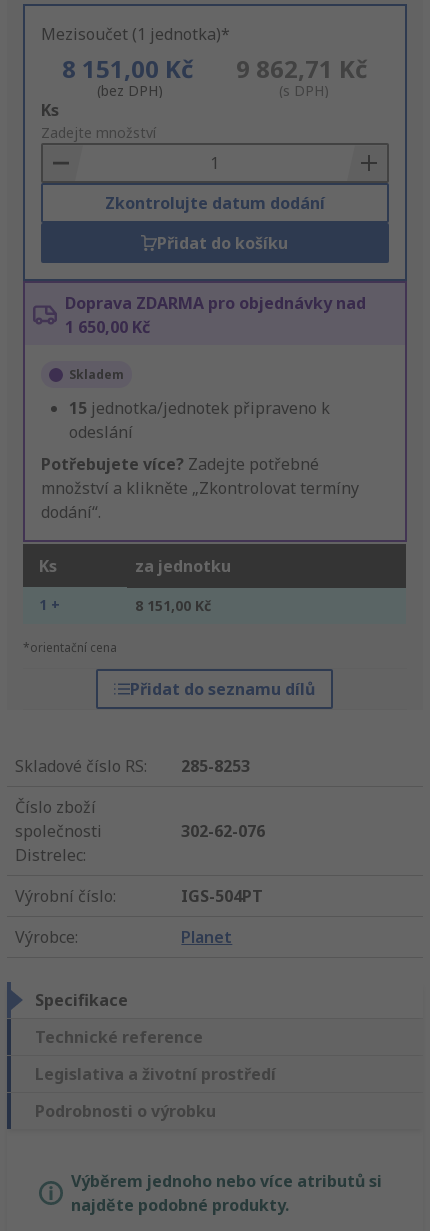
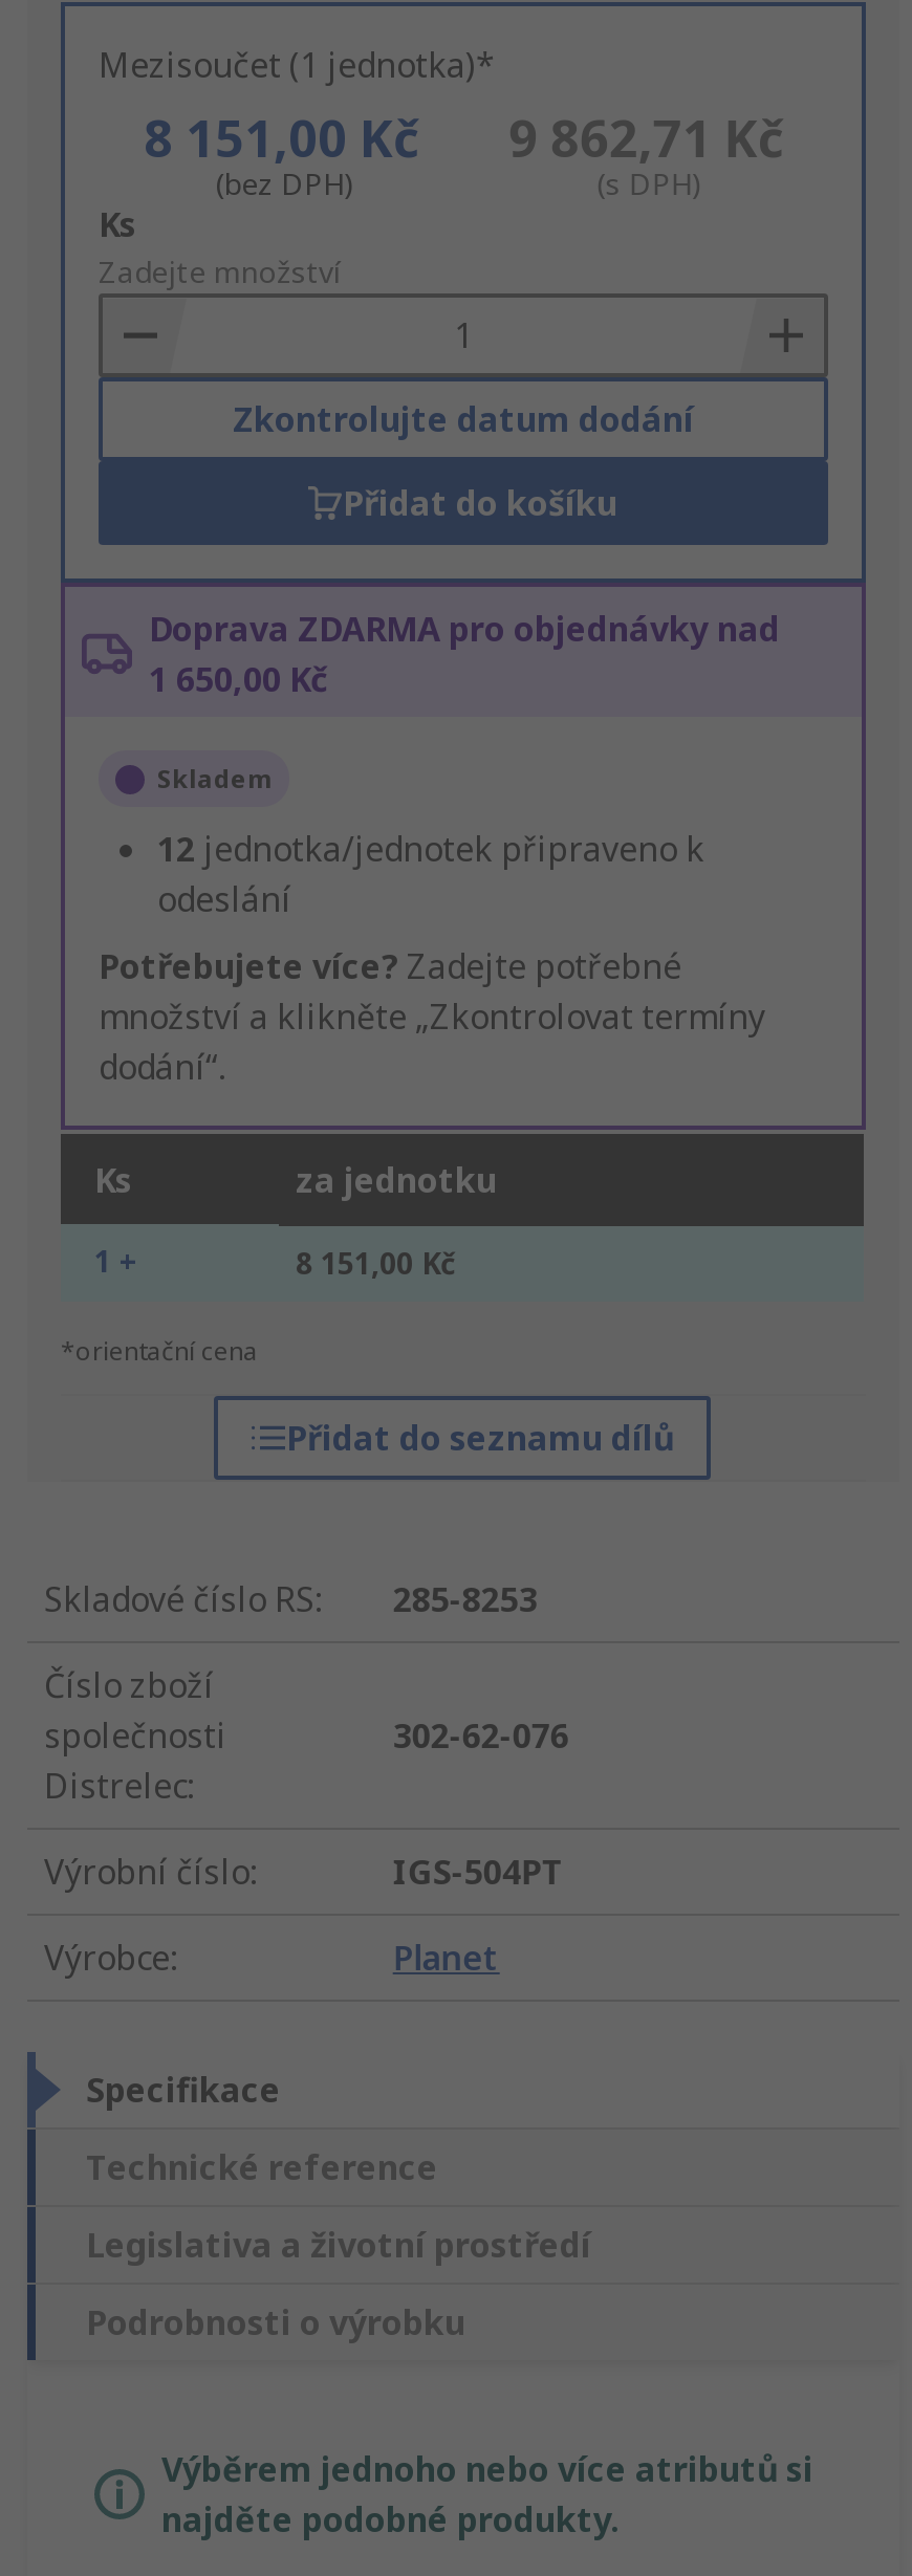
[69,397,330,419] 15 jednotka/jednotek připraveno k -> [157,827,704,873] 12 jednotka/jednotek připraveno k

